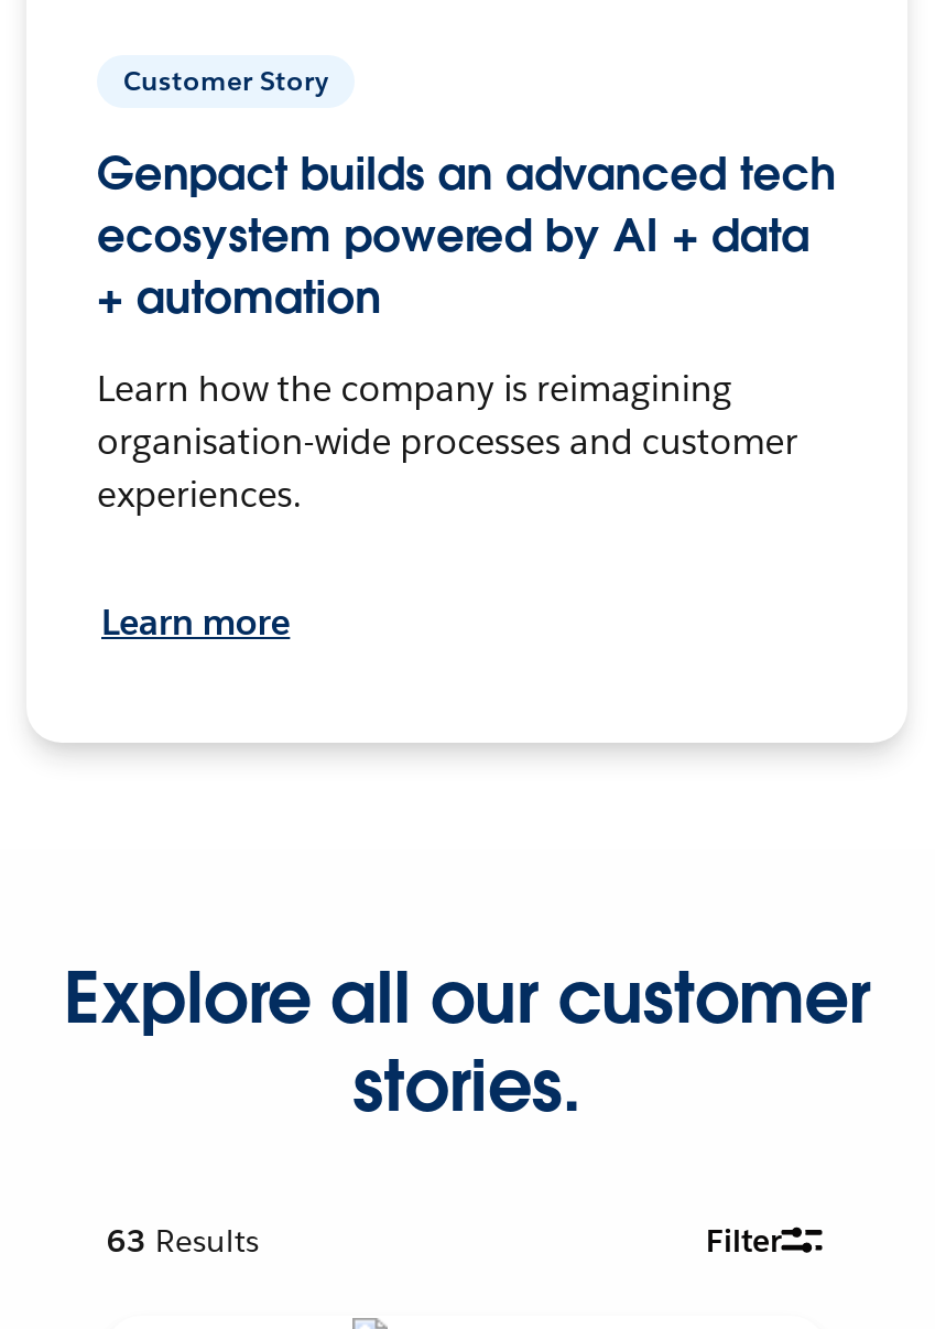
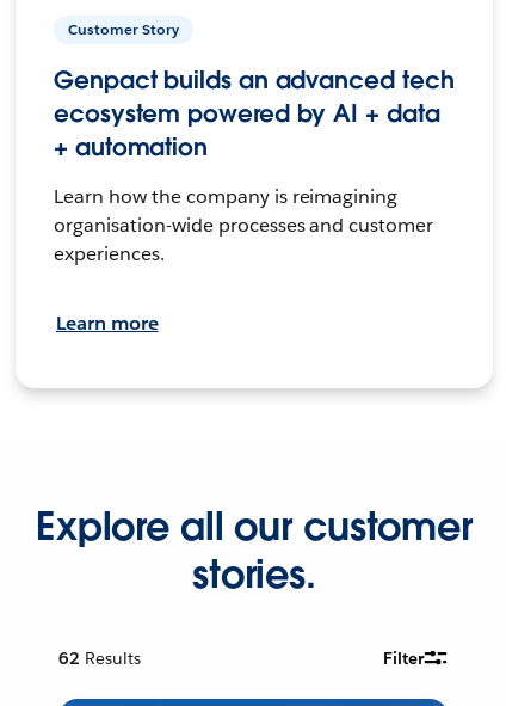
[107,1222,259,1261] 63 Results -> [59,648,141,669] 62 Results

